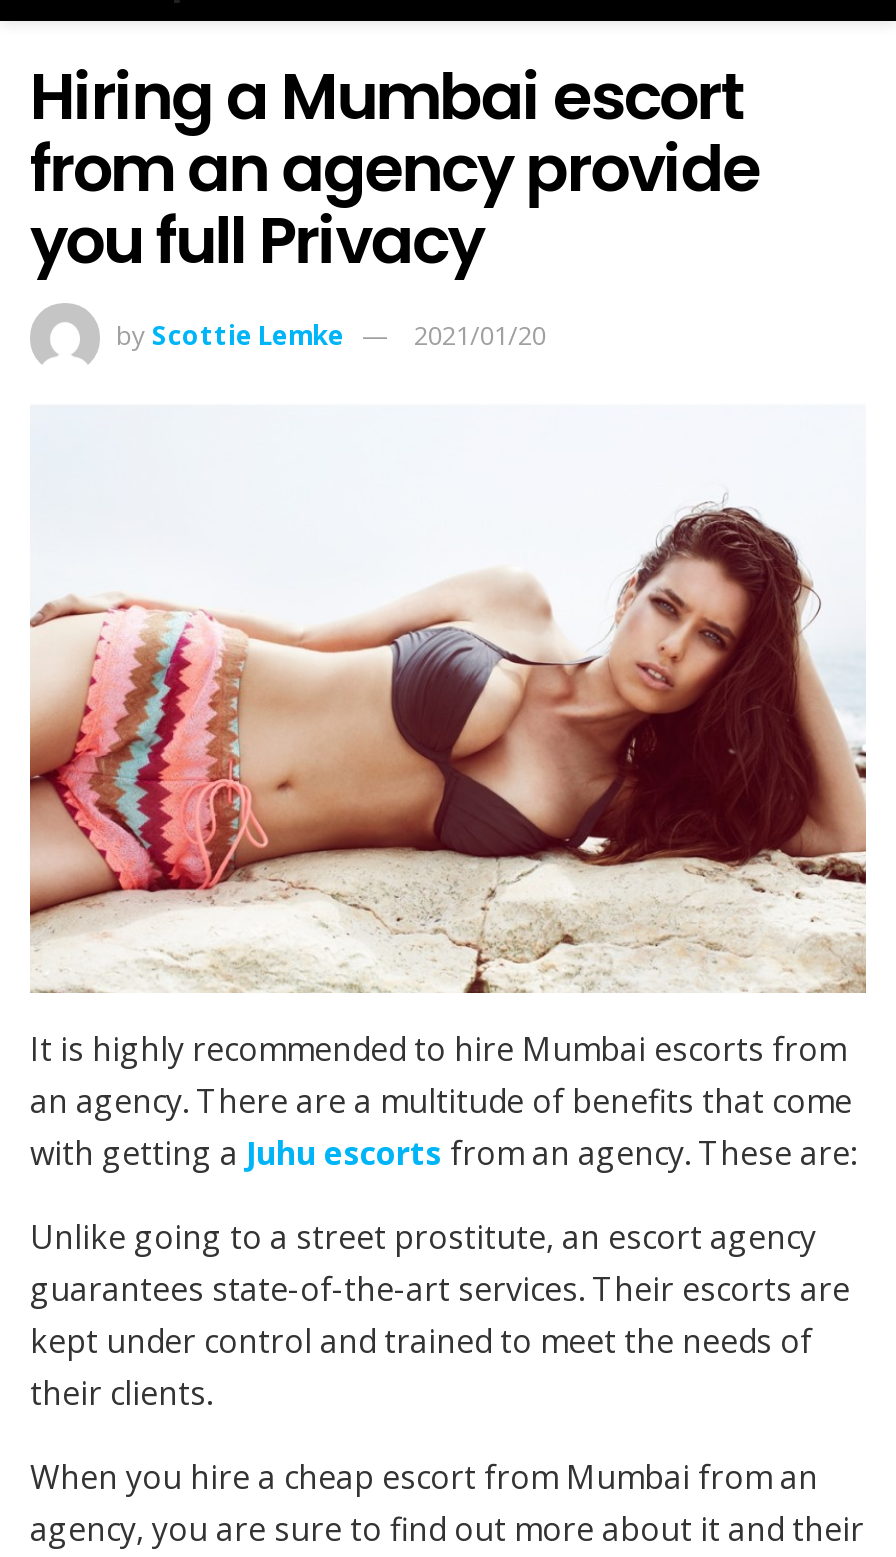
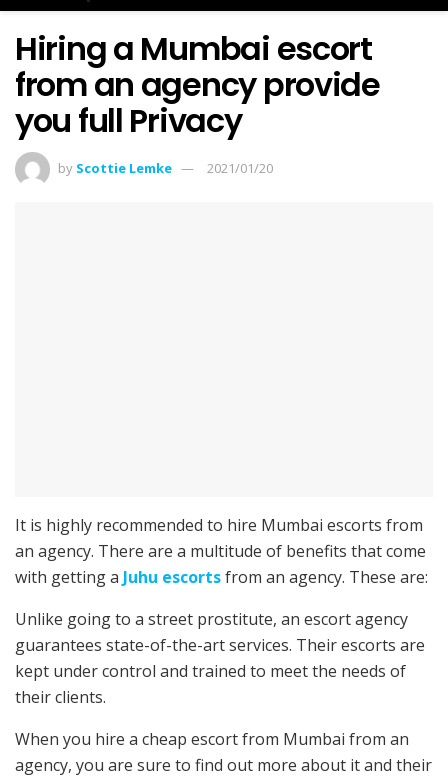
[28,505,868,995] [image] -> none

